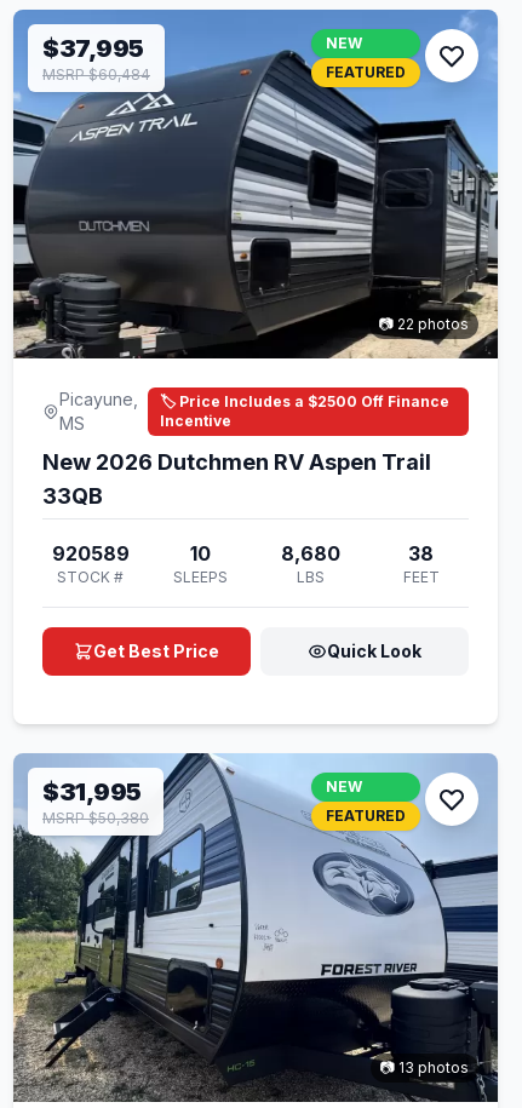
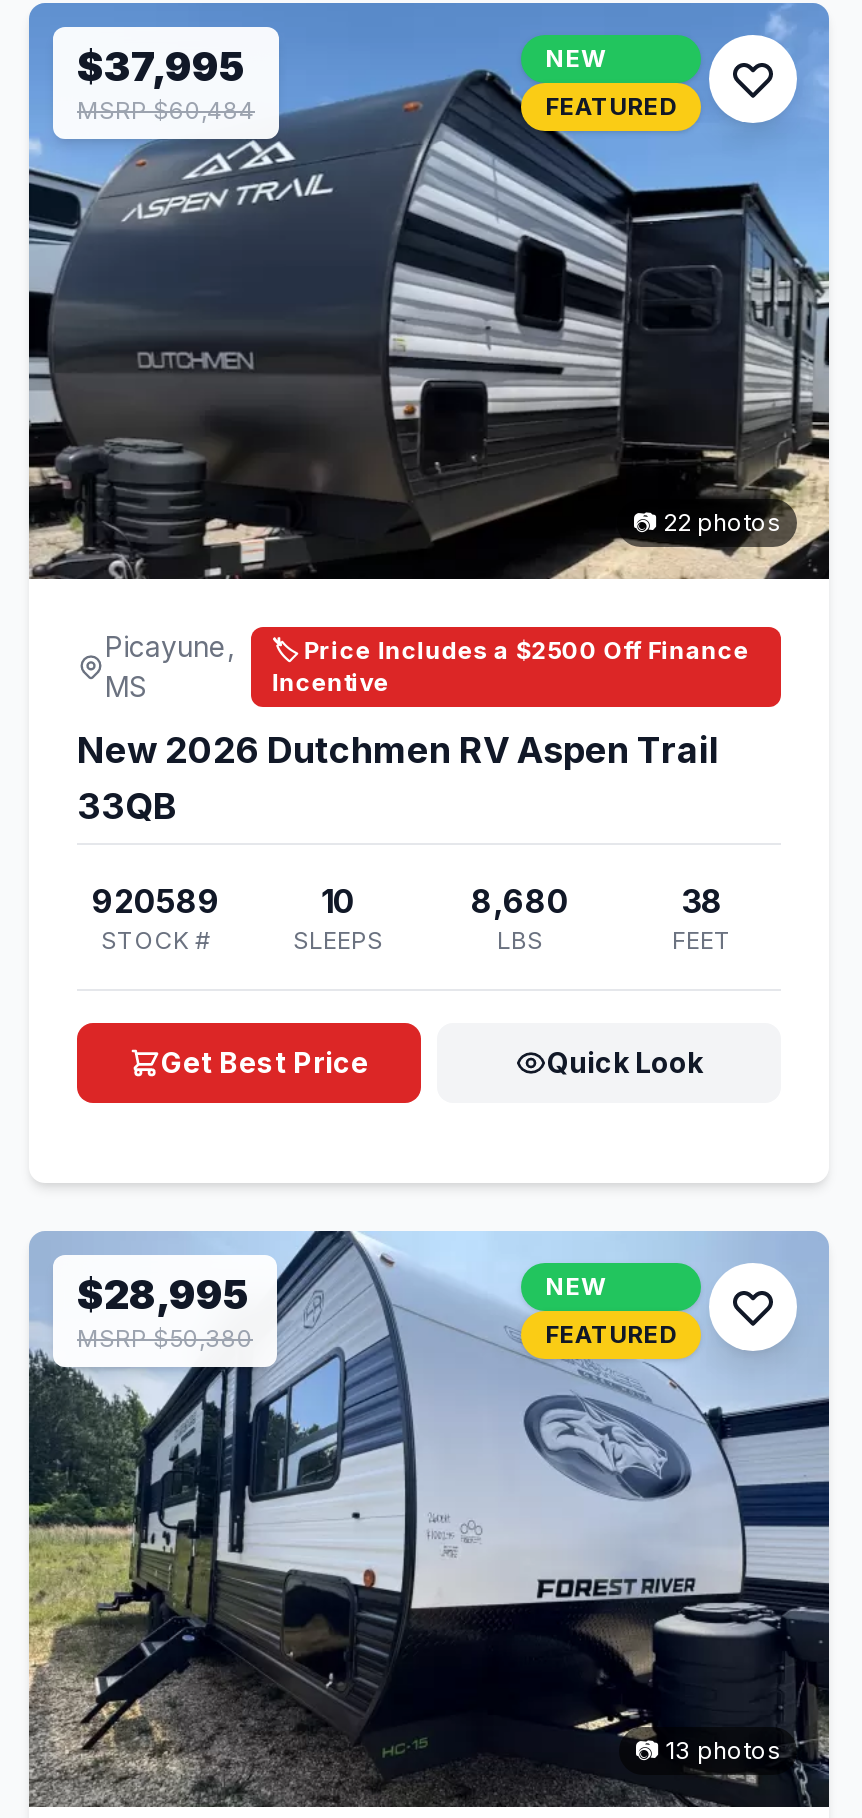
[42,777,141,806] $31,995 -> [77,1271,248,1319] $28,995

